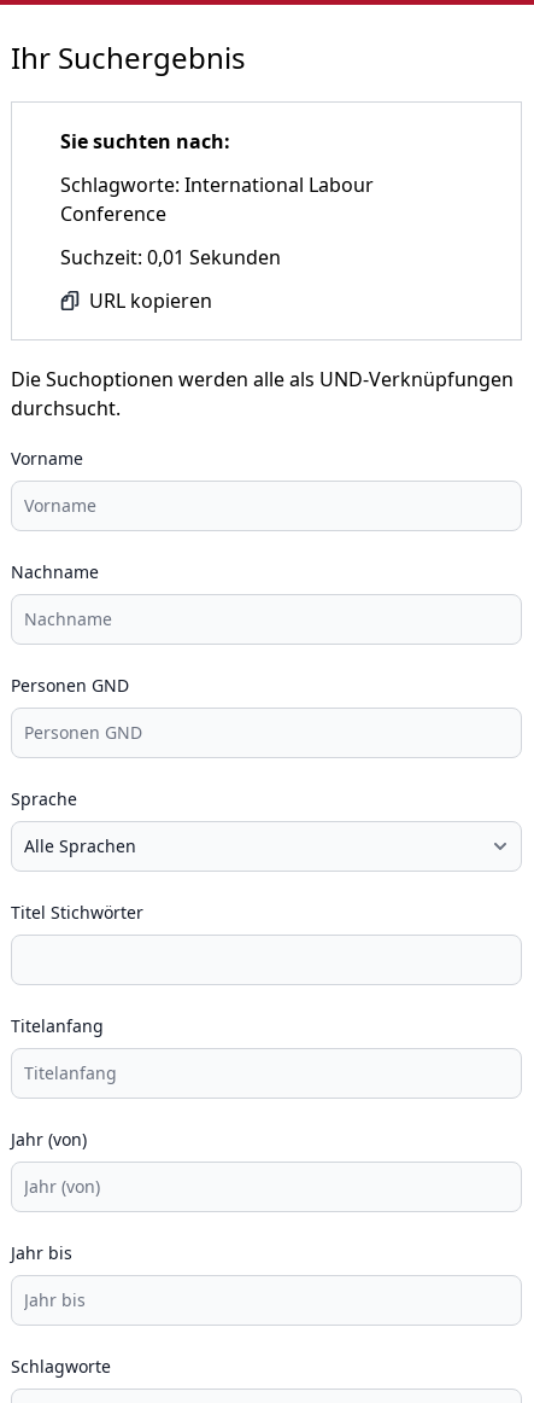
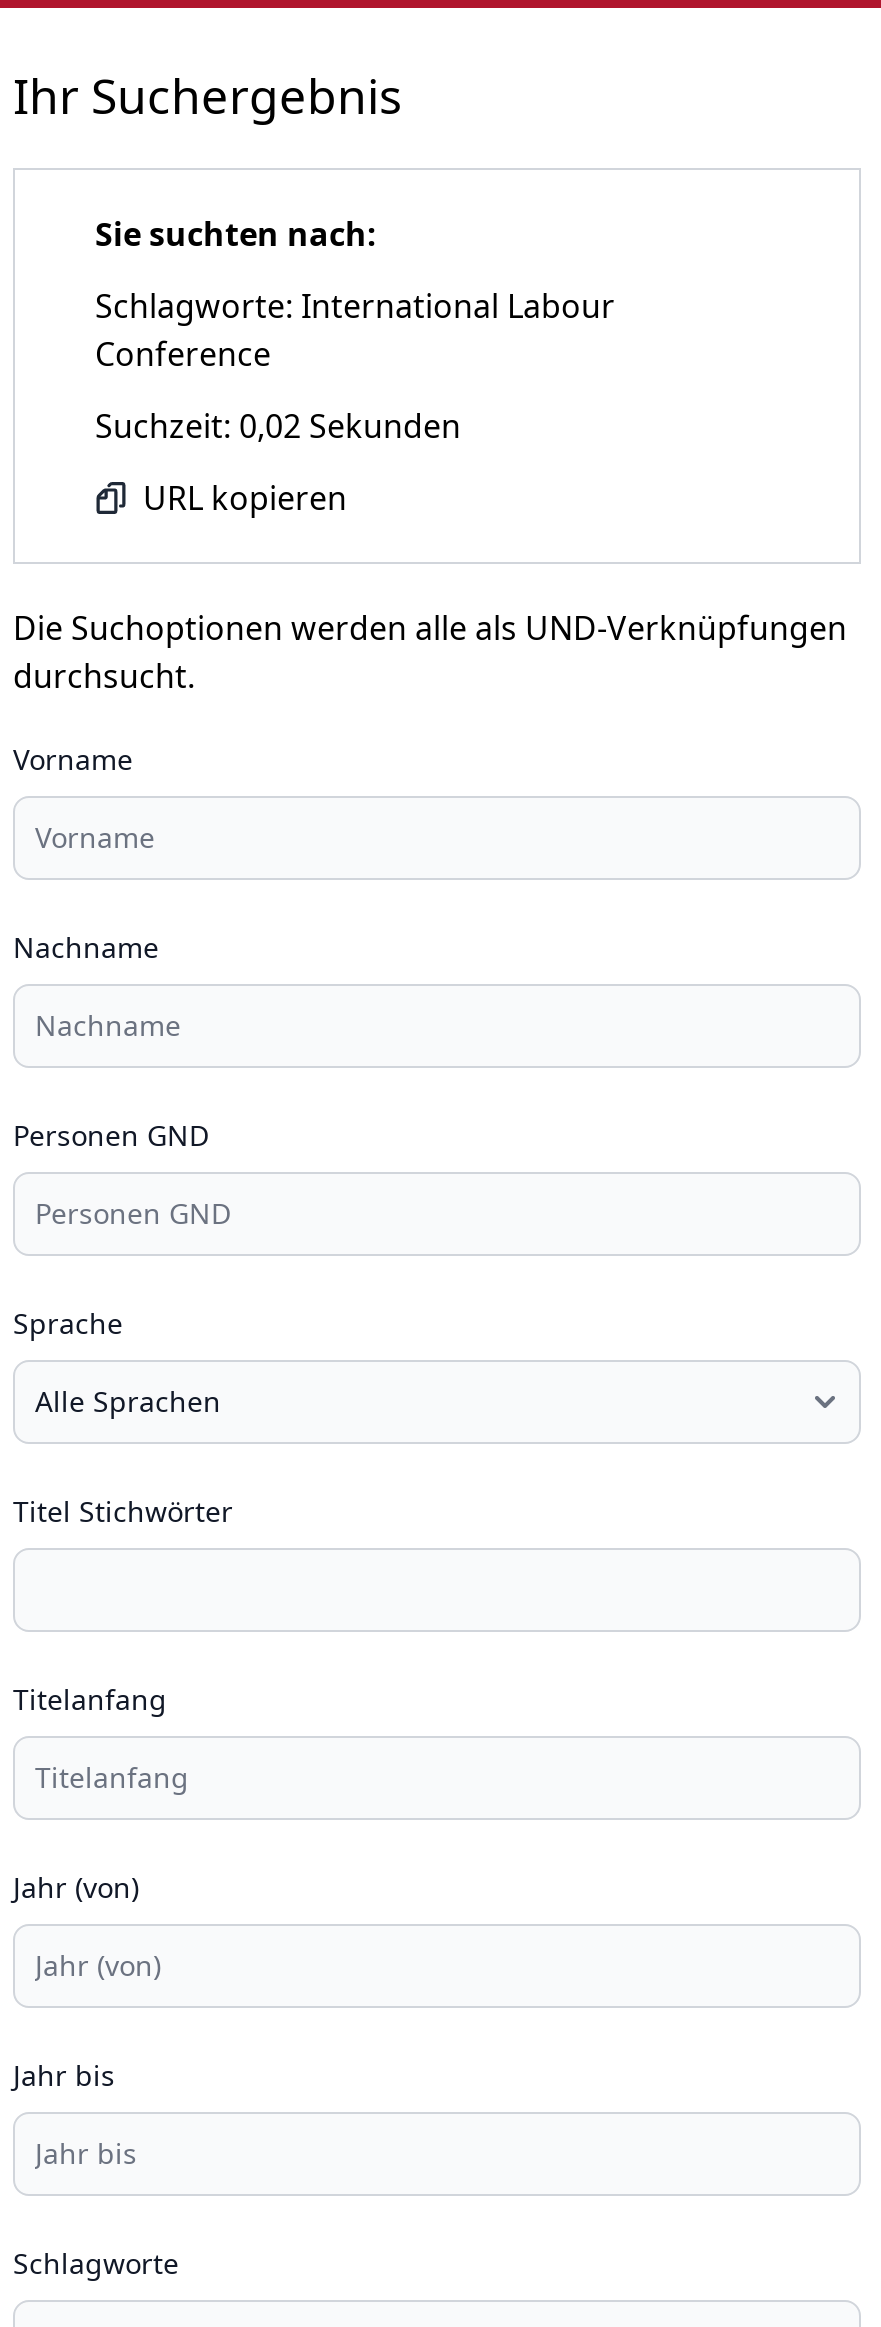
[60,244,281,270] Suchzeit: 0,01 Sekunden -> [95,404,461,448] Suchzeit: 0,02 Sekunden

